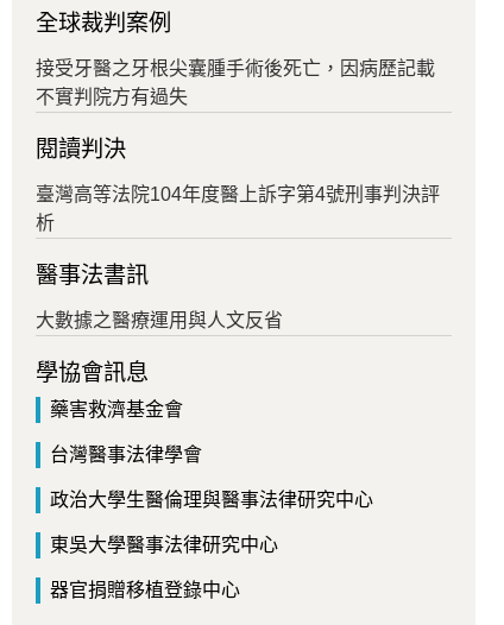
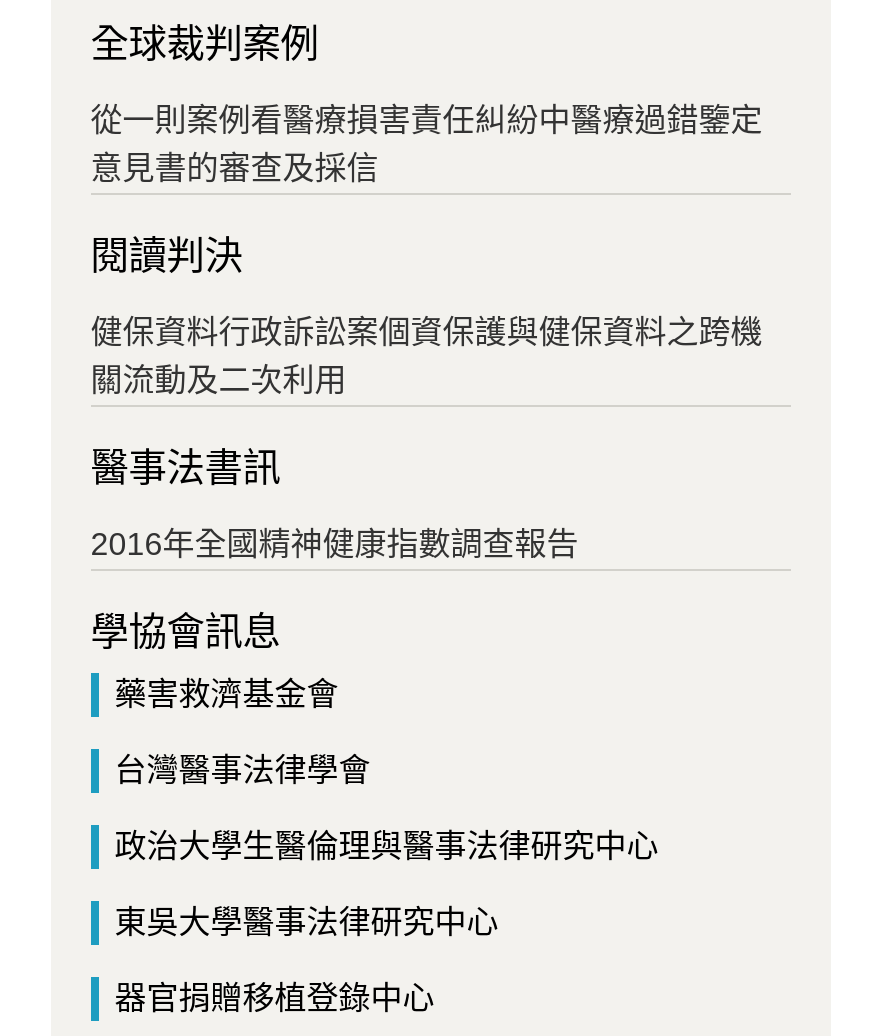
[35,58,435,107] 接受牙醫之牙根尖囊腫手術後死亡，因病歷記載 | 不實判院方有過失 -> [91,103,763,185] 從一則案例看醫療損害責任糾紛中醫療過錯鑒定 | 意見書的審查及採信
[35,184,440,233] 臺灣高等法院104年度醫上訴字第4號刑事判決評 | 析 -> [91,315,763,397] 健保資料行政訴訟案個資保護與健保資料之跨機 | 關流動及二次利用
[35,310,283,330] 大數據之醫療運用與人文反省 -> [91,527,579,561] 2016年全國精神健康指數調查報告

